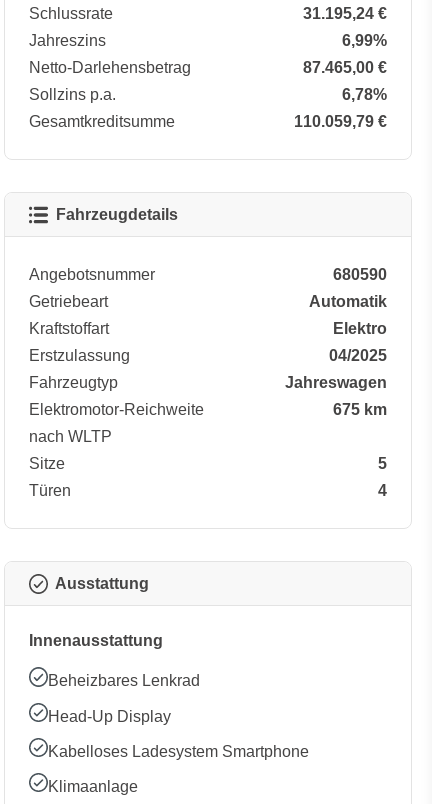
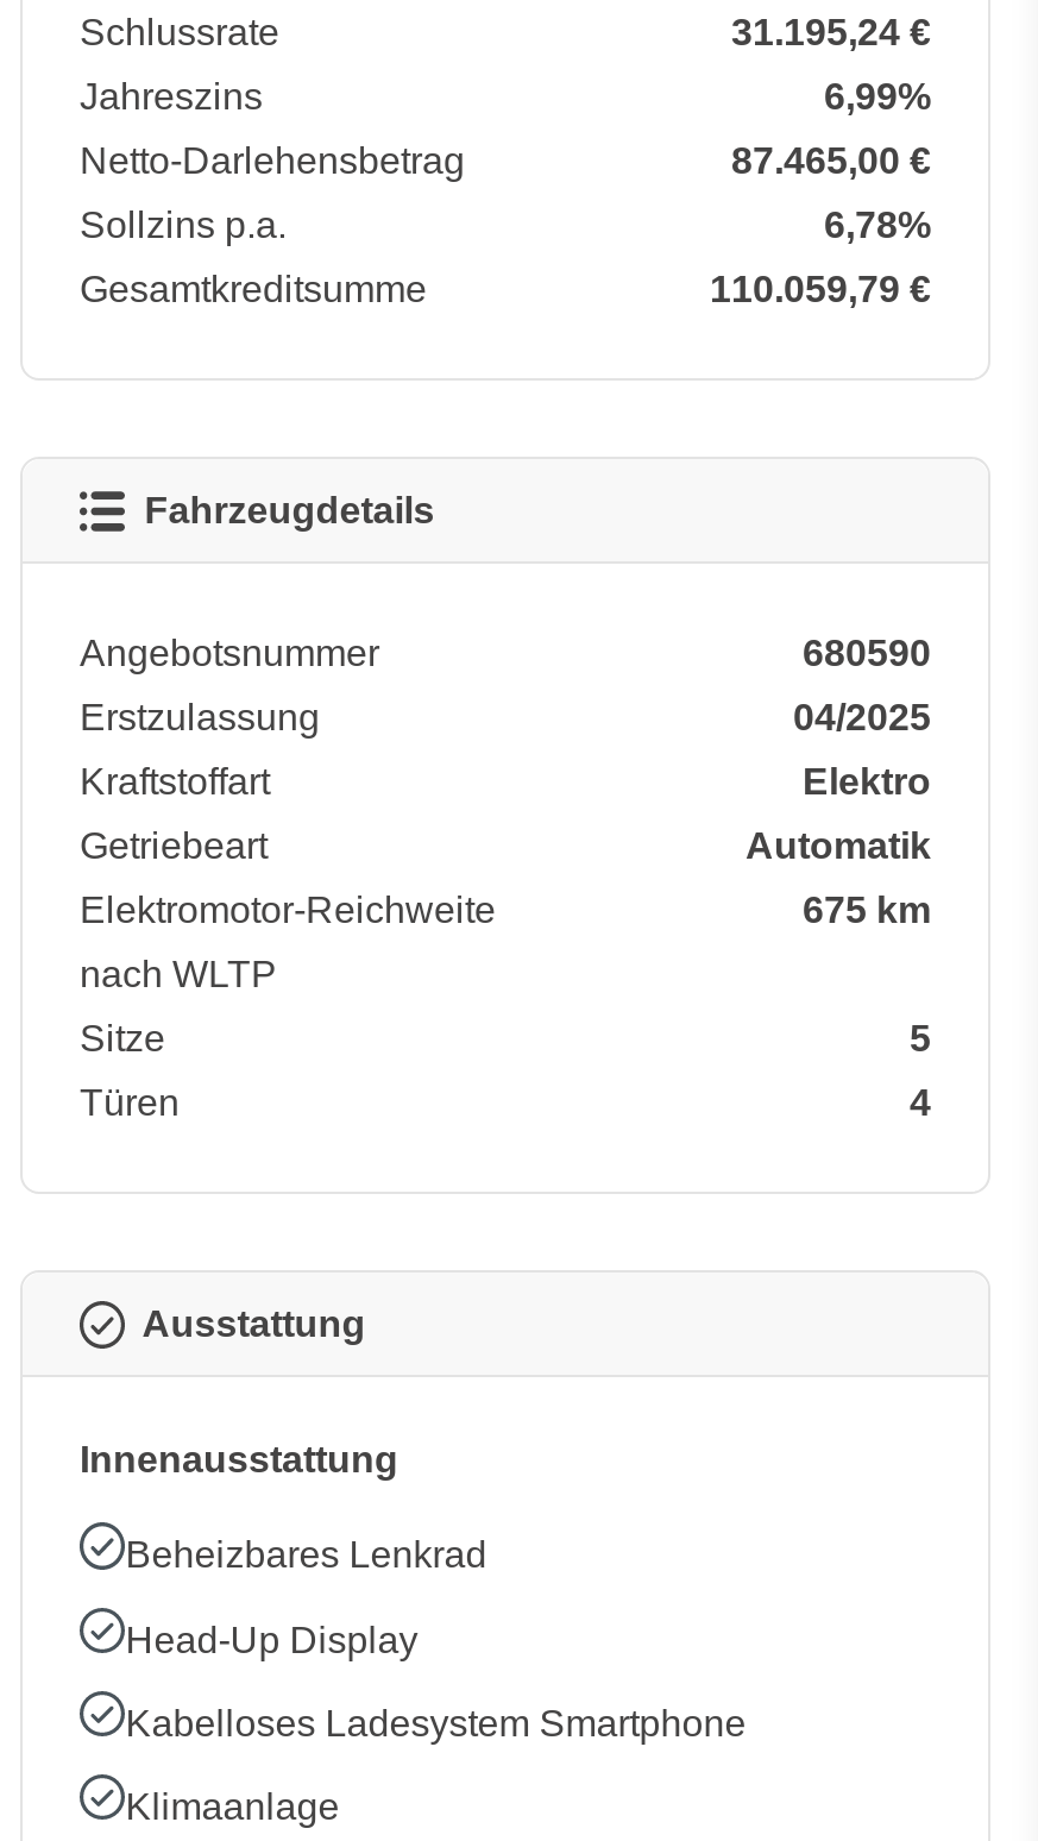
moved [29,293,387,310] -> [80,826,931,867]: Getriebeart | Automatik
moved [29,320,387,364] -> [80,698,931,802]: Kraftstoffart | Elektro | Erstzulassung | 04/2025
[29,374,387,391] Fahrzeugtyp | Jahreswagen -> none

